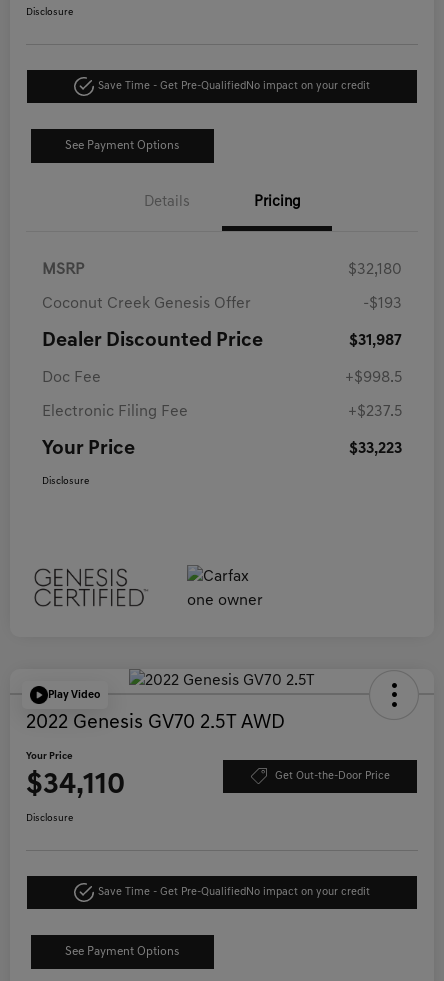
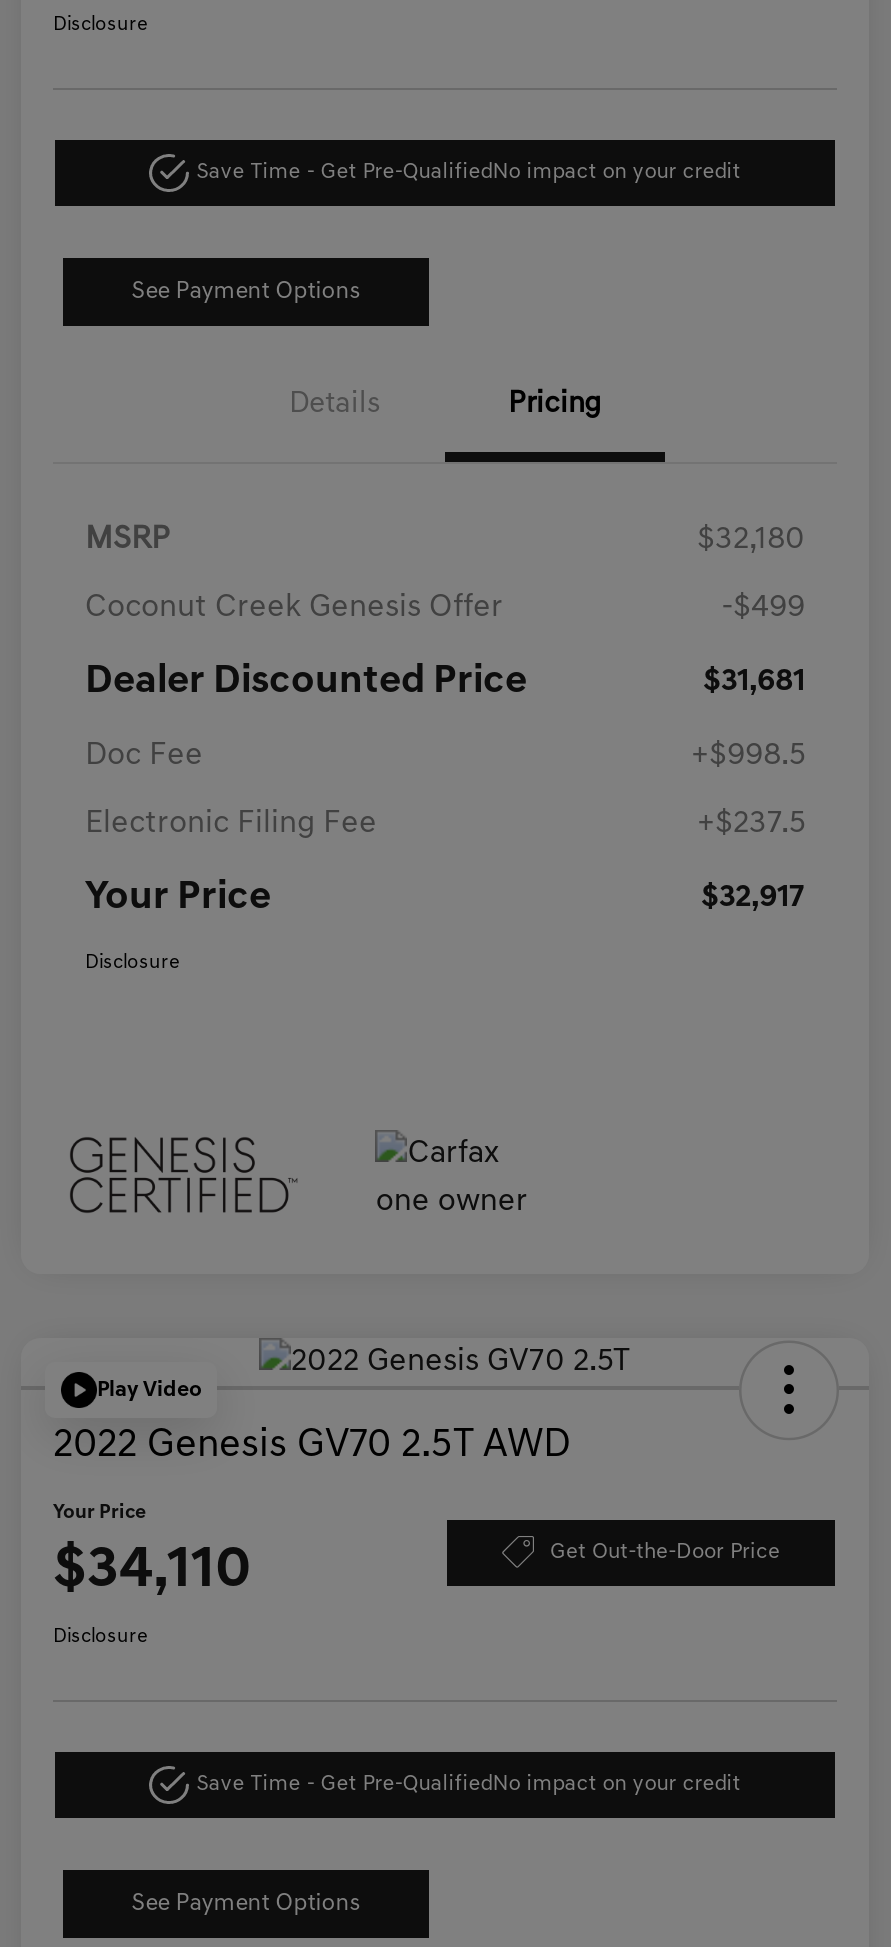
[363,296,402,312] -$193 -> [721,592,805,624] -$499
[349,333,402,349] $31,987 -> [703,666,805,698] $31,681
[349,441,402,457] $33,223 -> [701,882,805,914] $32,917

